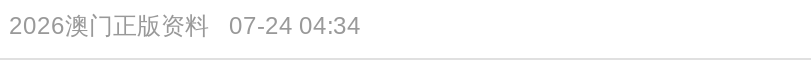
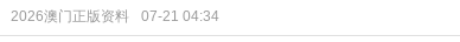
[9,12,361,40] 2026澳门正版资料 07-24 04:34 -> [11,8,219,24] 2026澳门正版资料 07-21 04:34

